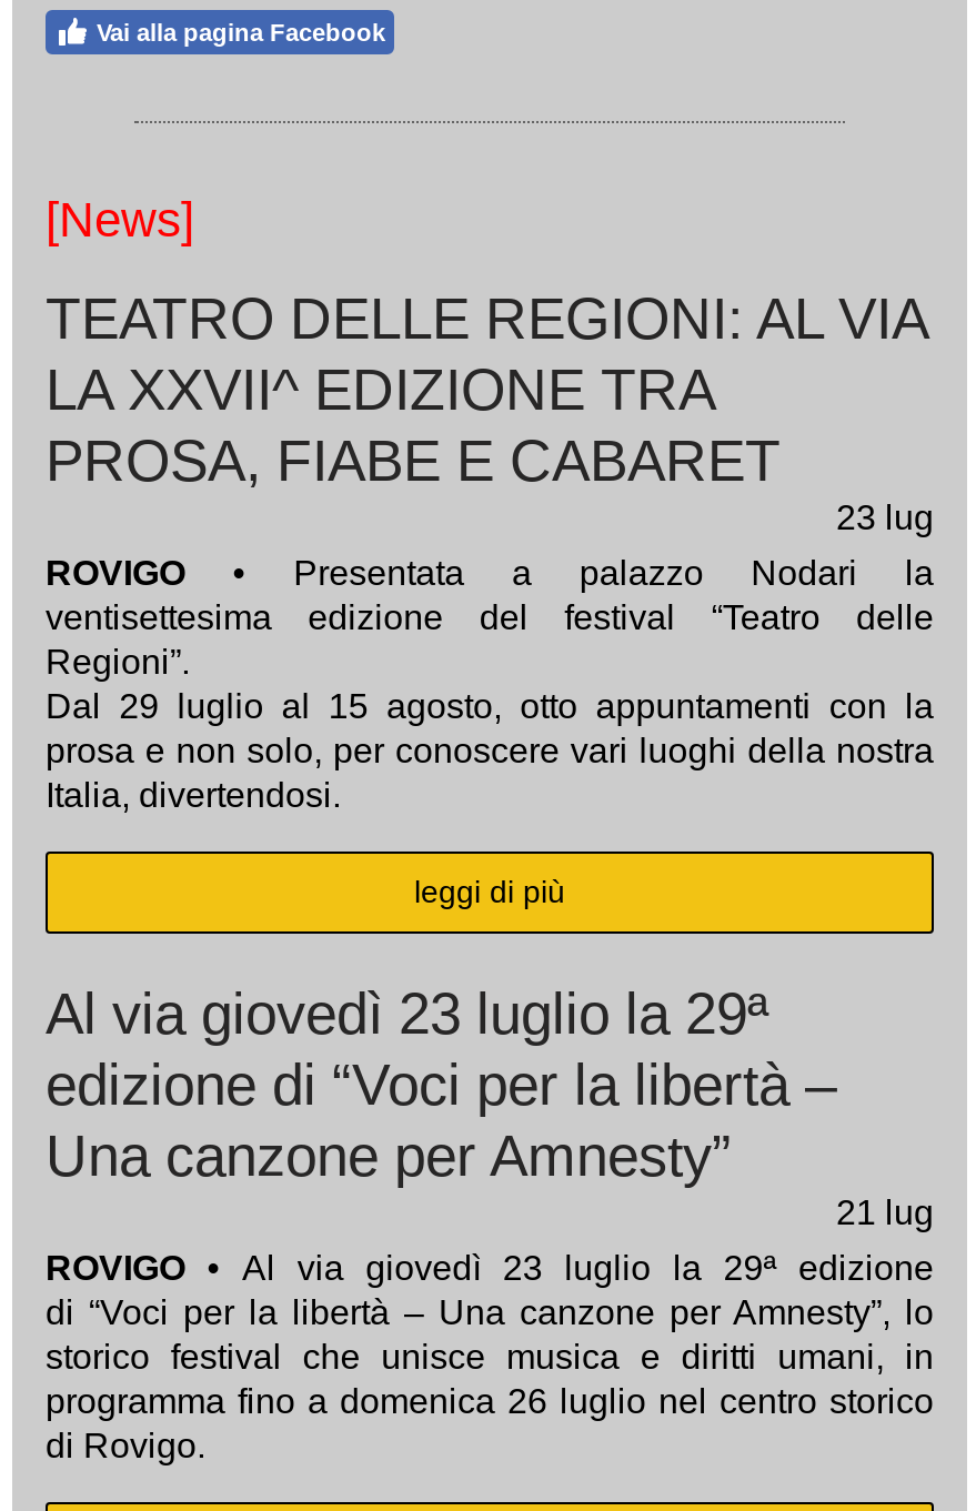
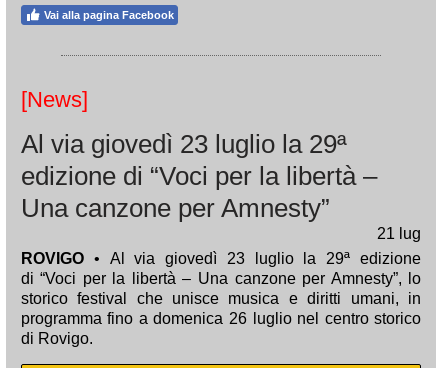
[46,286,934,910] TEATRO DELLE REGIONI: AL VIA | LA XXVII^ EDIZIONE TRA | PROSA, FIABE E CABARET | 23 lug | ROVIGO • Presentata a palazzo Nodari la | ventisettesima edizione del festival “Teatro delle | Regioni”. | Dal 29 luglio al 15 agosto, otto appuntamenti con la | prosa e non solo, per conoscere vari luoghi della nostra | Italia, divertendosi. | leggi di più -> none

